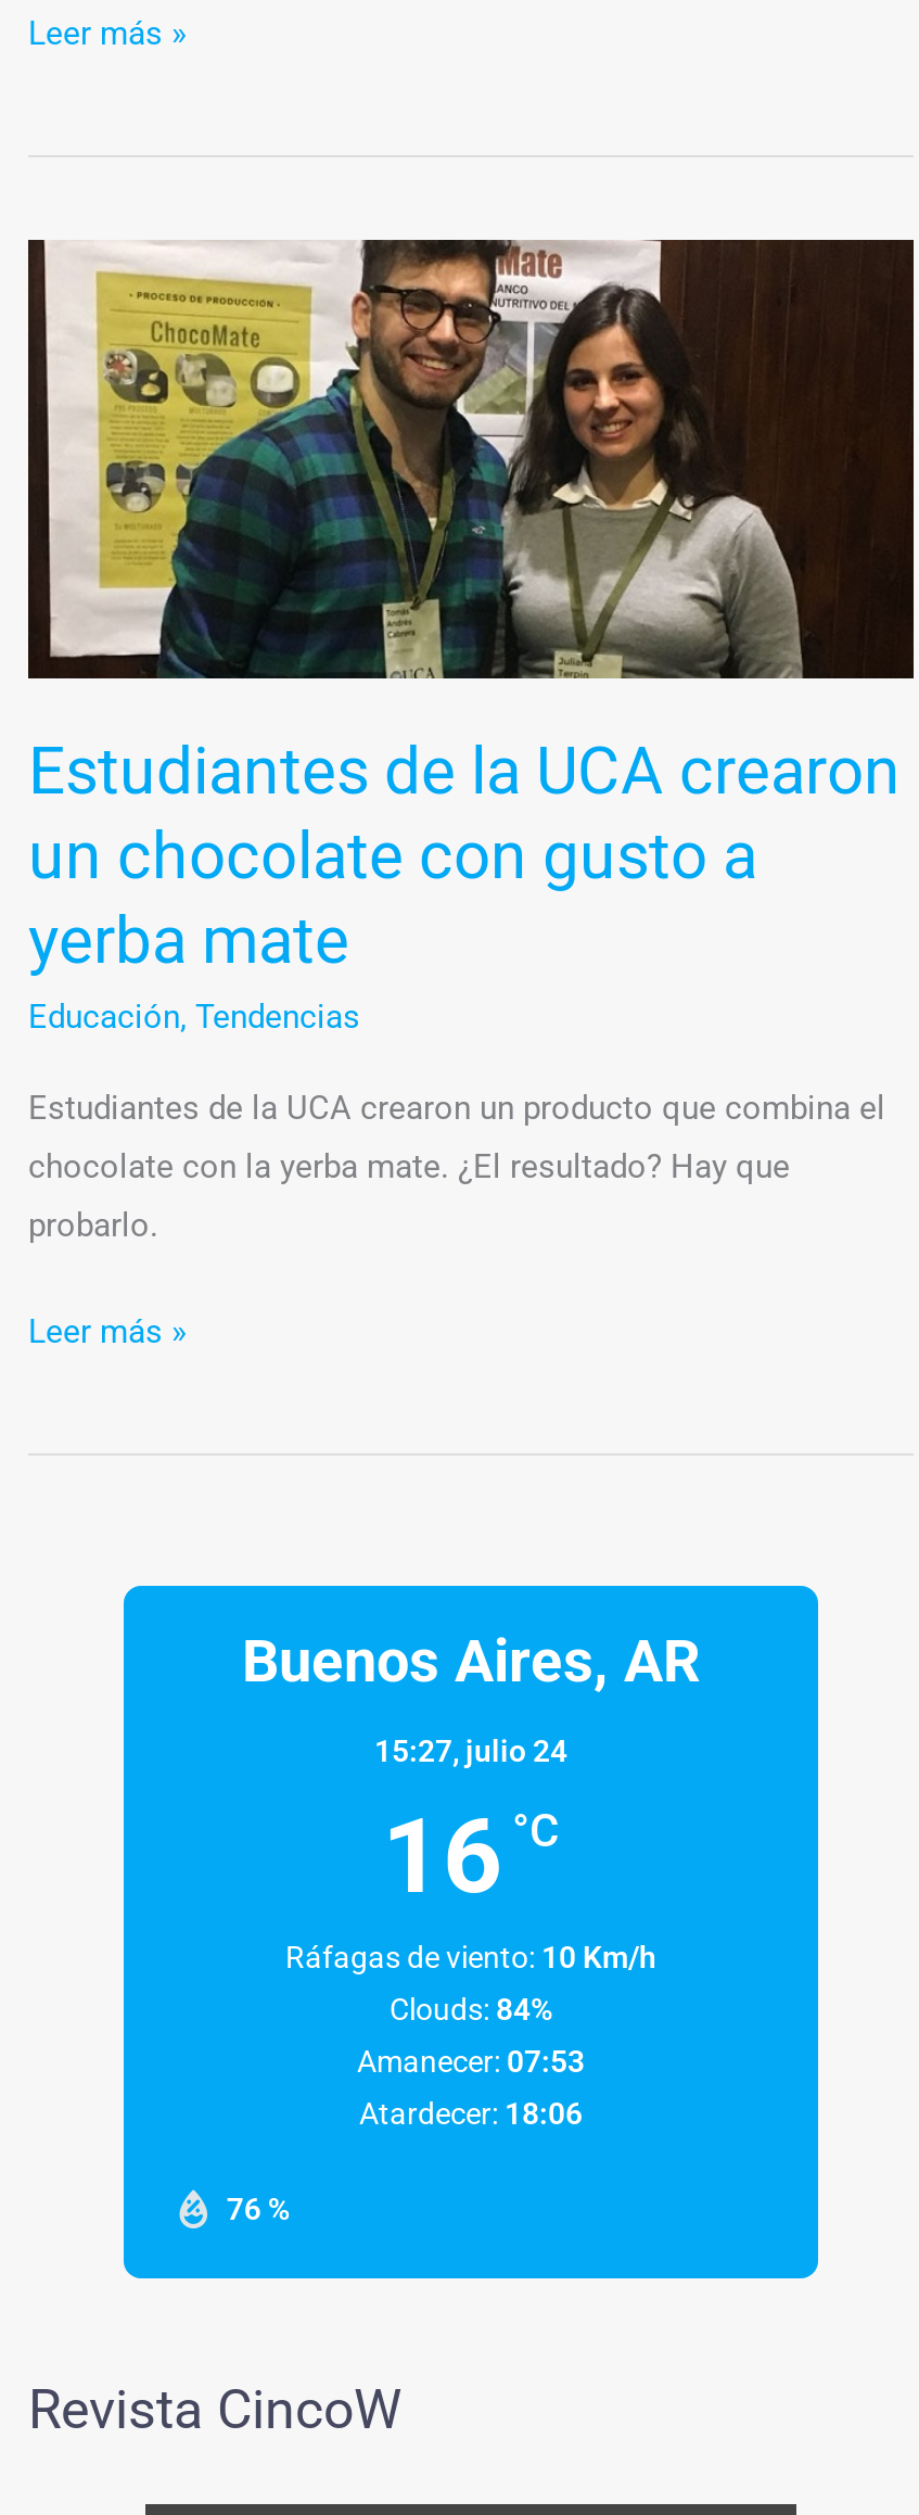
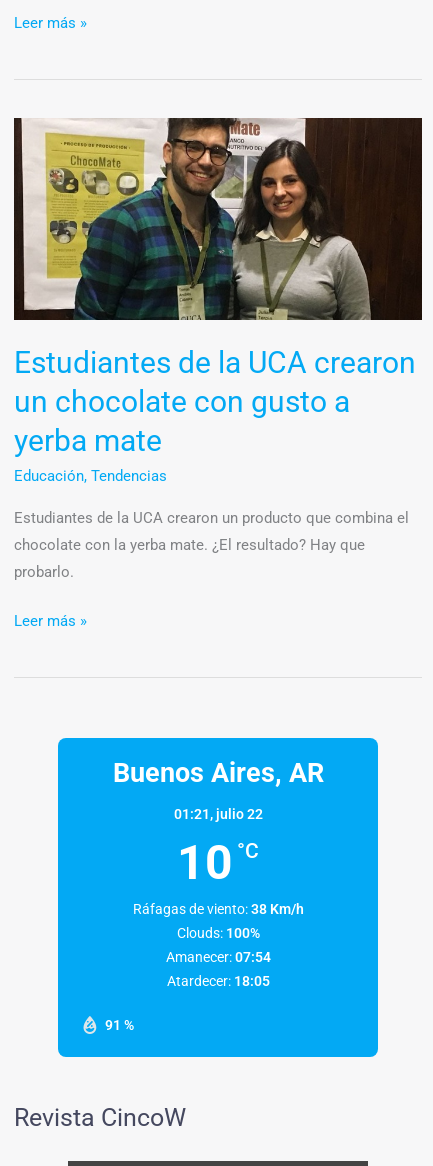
[374,1734,567,1769] 15:27, julio 24 -> [173,806,262,822] 01:21, julio 22
[382,1795,560,1918] 16 °C -> [177,834,259,891] 10 °C
[285,1940,656,1975] Ráfagas de viento: 10 Km/h -> [132,901,303,917] Ráfagas de viento: 38 Km/h
[390,1992,552,2027] Clouds: 84% -> [176,925,259,941] Clouds: 100%
[357,2044,585,2079] Amanecer: 07:53 -> [165,949,270,965] Amanecer: 07:54
[359,2096,583,2131] Atardecer: 18:06 -> [166,973,269,989] Atardecer: 18:05
[227,2192,289,2227] 76 % -> [105,1017,134,1033] 91 %

